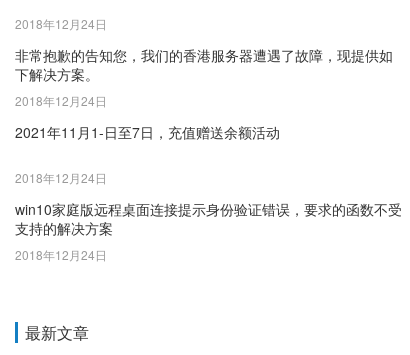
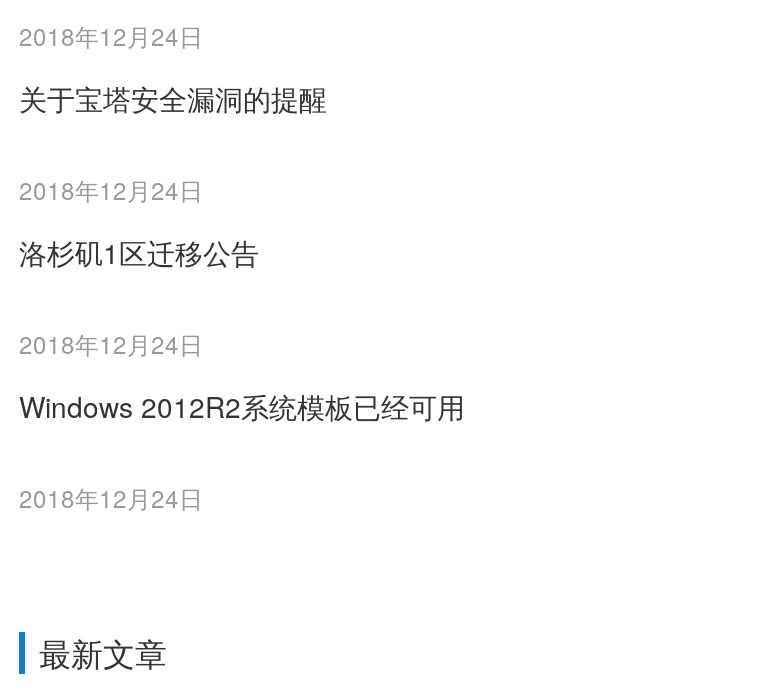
[15,45,393,84] 非常抱歉的告知您，我们的香港服务器遭遇了故障，现提供如 | 下解决方案。 -> [19,78,327,118] 关于宝塔安全漏洞的提醒
[15,122,280,142] 2021年11月1-日至7日，充值赠送余额活动 -> [19,232,259,272] 洛杉矶1区迁移公告
[15,199,402,238] win10家庭版远程桌面连接提示身份验证错误，要求的函数不受 | 支持的解决方案 -> [19,386,465,426] Windows 2012R2系统模板已经可用

